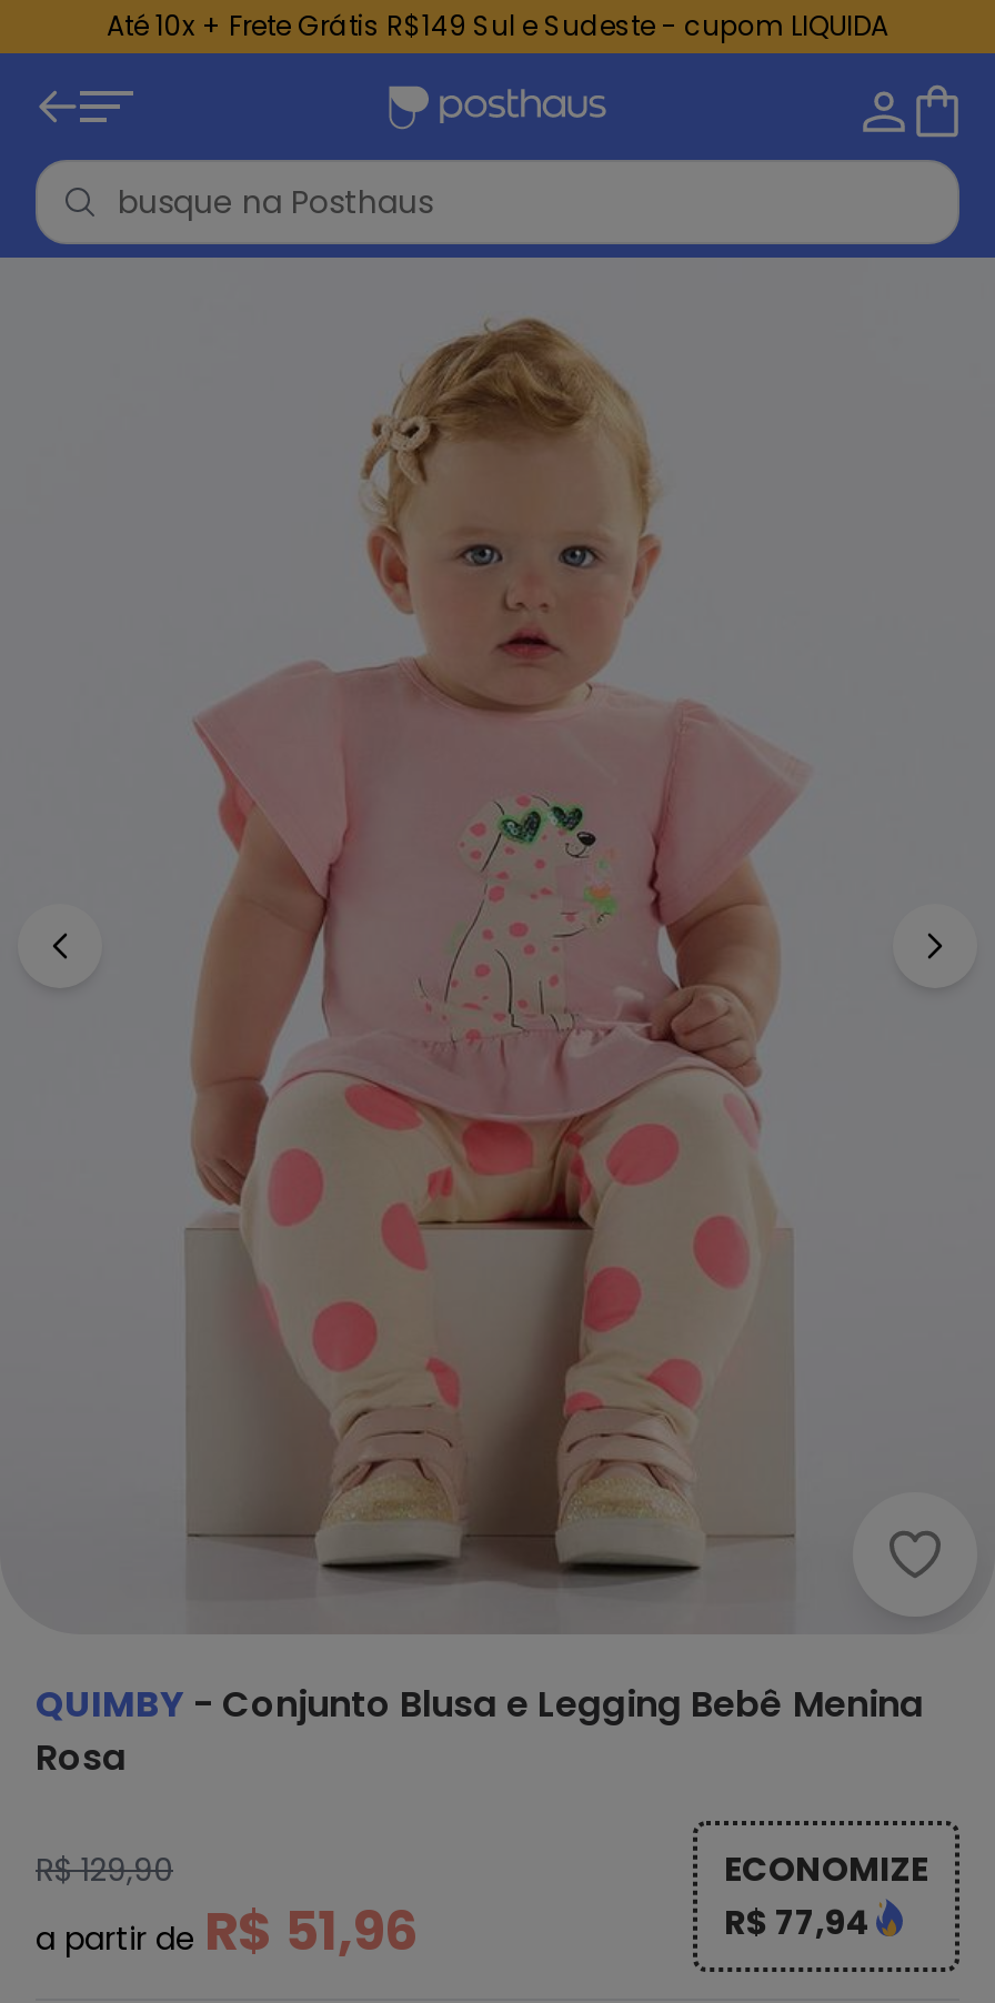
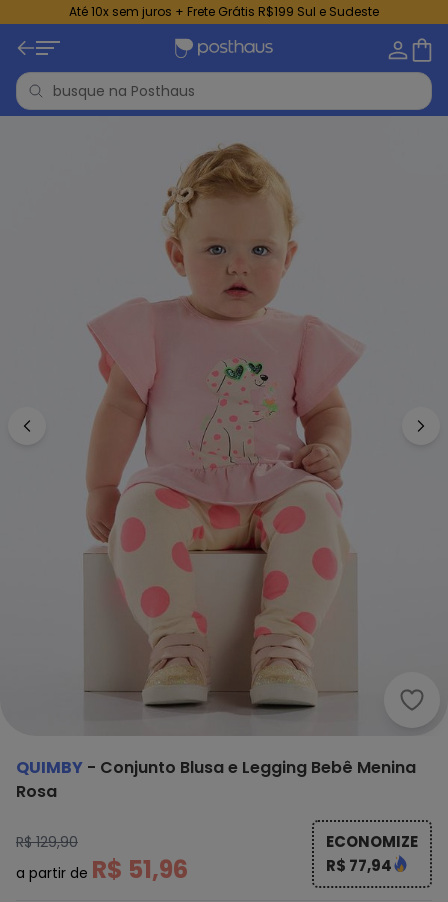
[107,7,888,44] Até 10x + Frete Grátis R$149 Sul e Sudeste - cupom LIQUIDA -> [69,3,379,20] Até 10x sem juros + Frete Grátis R$199 Sul e Sudeste

